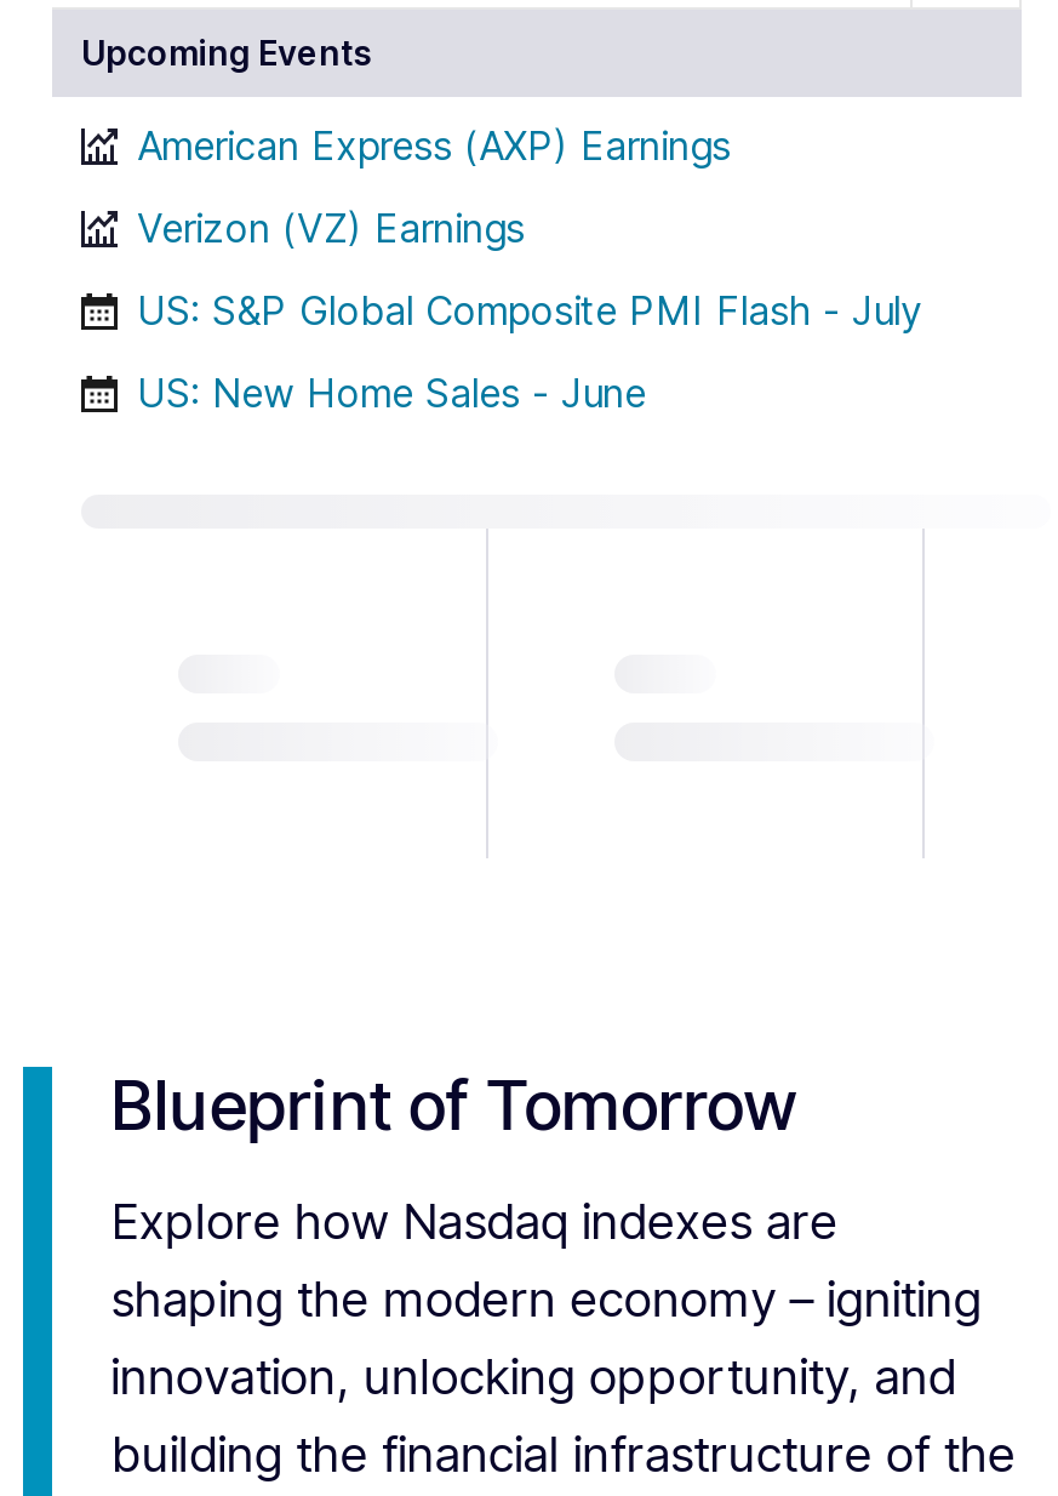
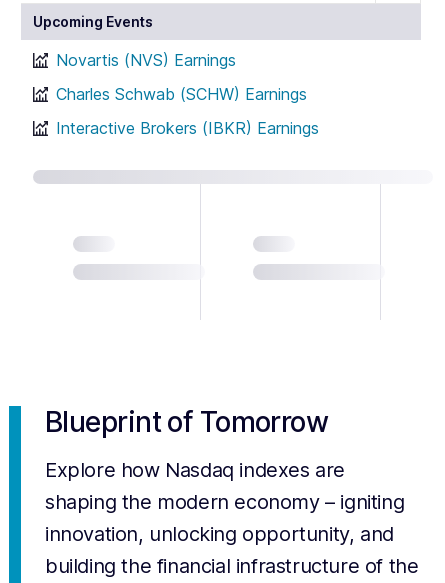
[137,121,922,417] American Express (AXP) Earnings | Verizon (VZ) Earnings | US: S&P Global Composite PMI Flash - July | US: New Home Sales - June -> [56,50,319,138] Novartis (NVS) Earnings | Charles Schwab (SCHW) Earnings | Interactive Brokers (IBKR) Earnings

